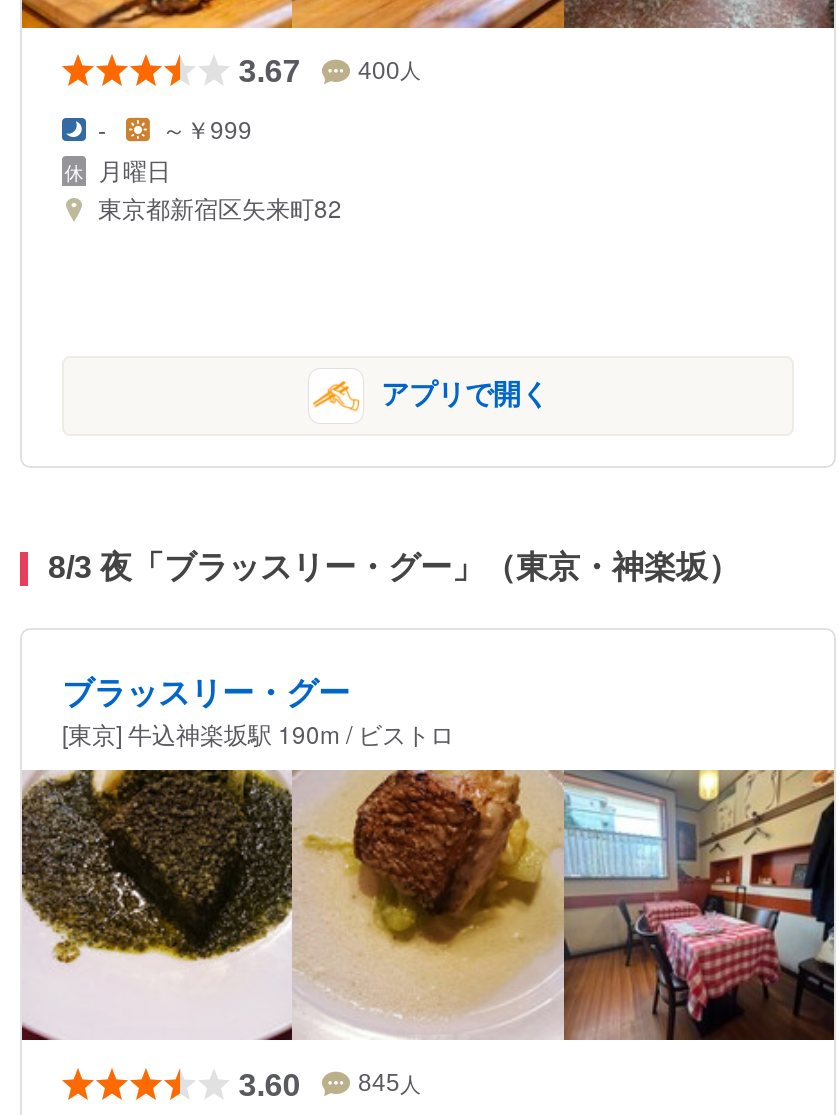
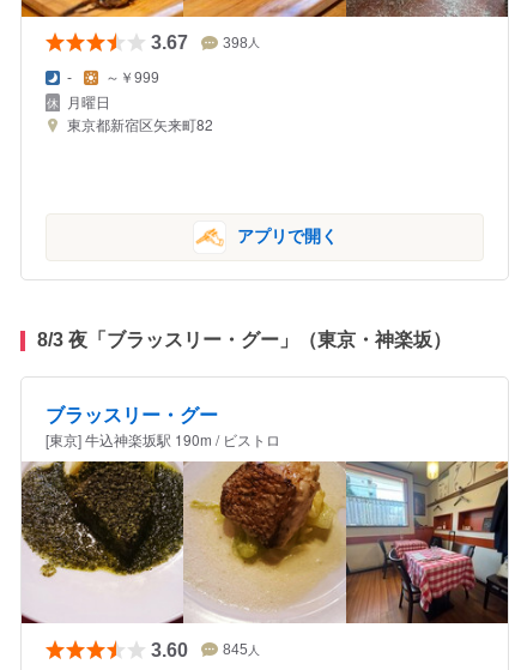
[358,56,420,84] 400人 -> [223,34,260,51] 398人

